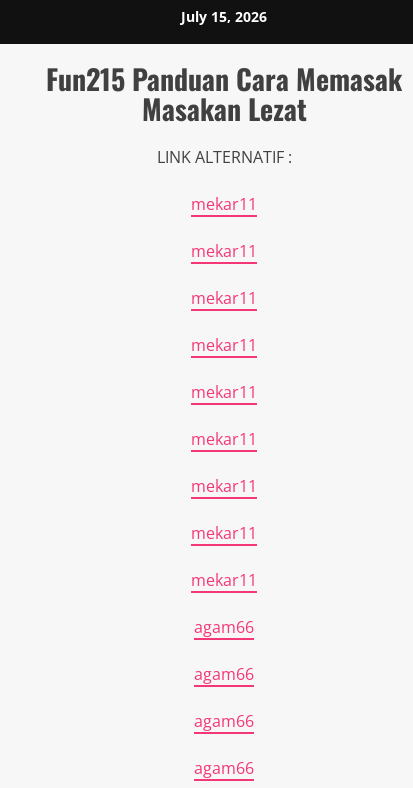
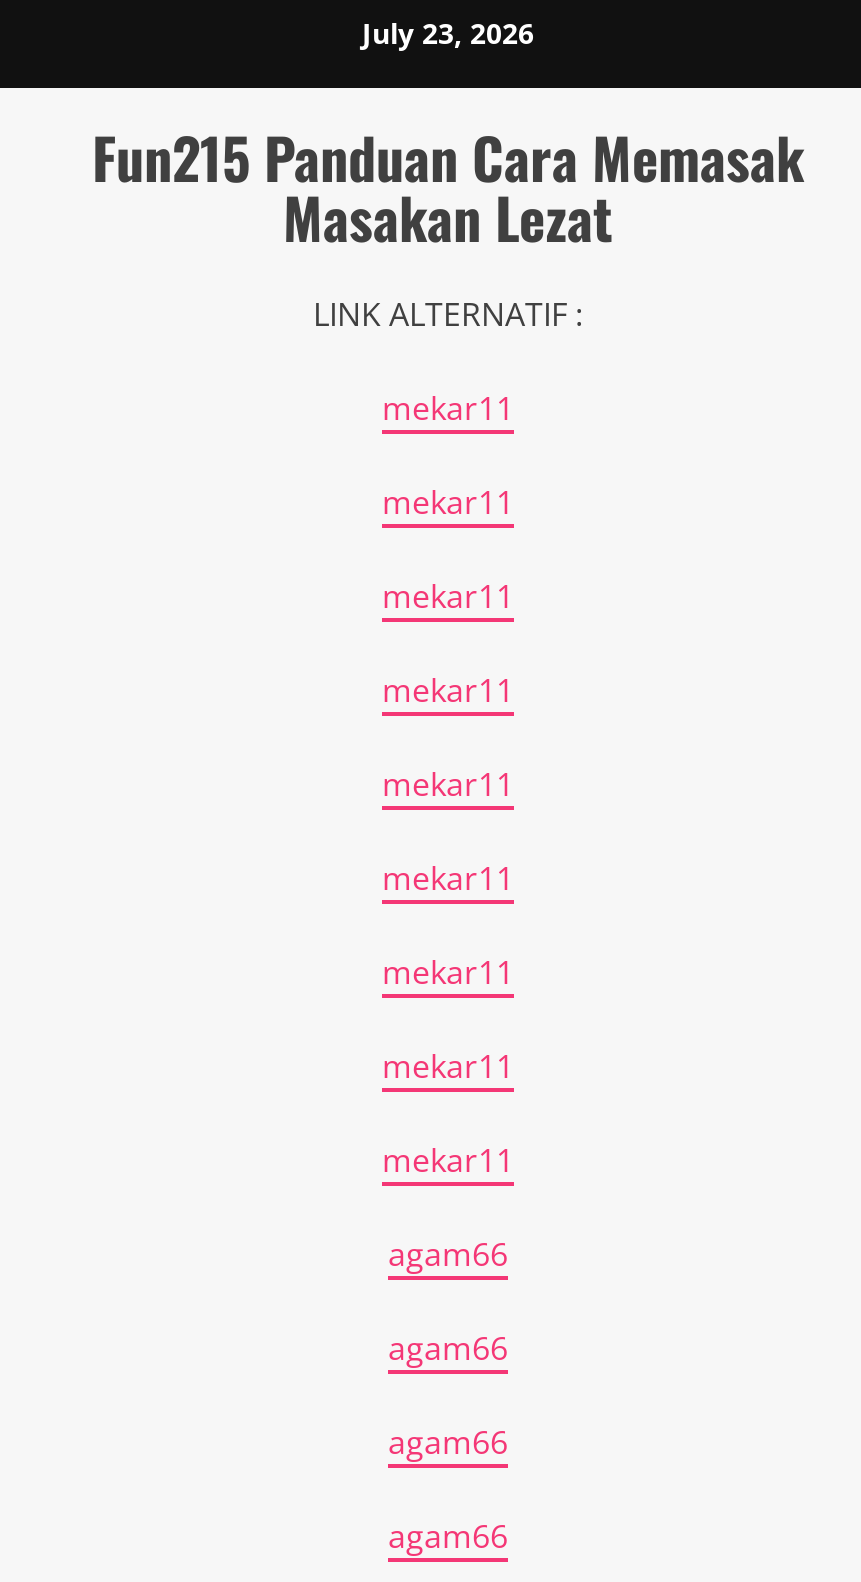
[181,7,267,26] July 15, 2026 -> [362,14,534,52] July 23, 2026

